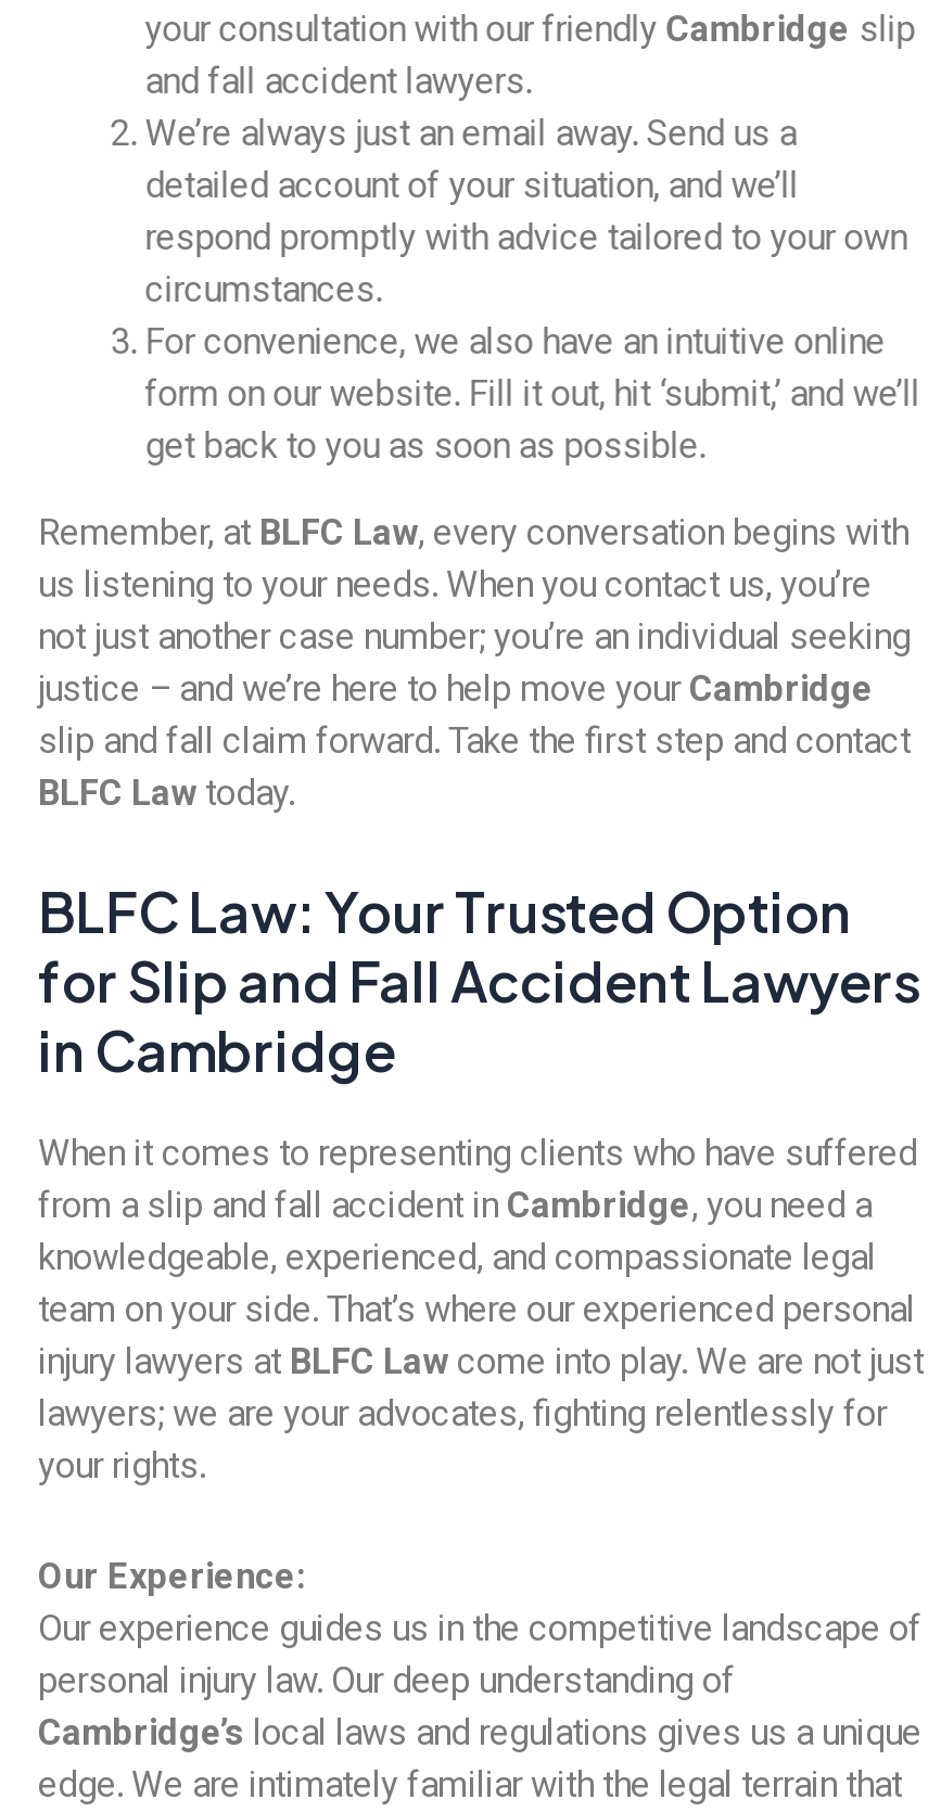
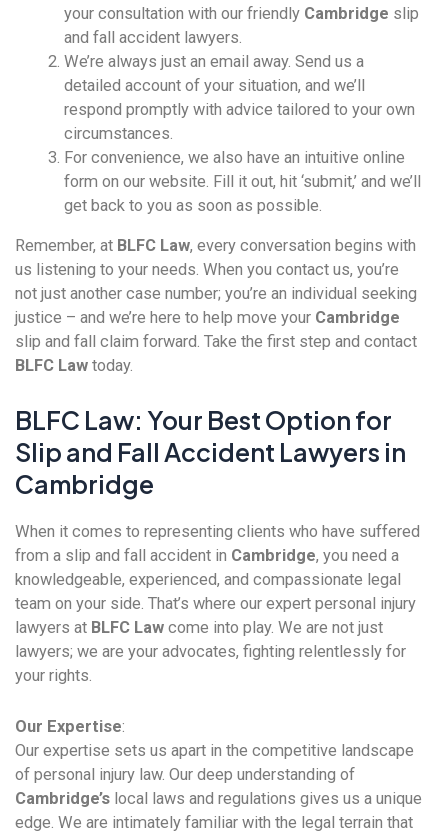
[38,877,919,1086] BLFC Law: Your Trusted Option | for Slip and Fall Accident Lawyers | in Cambridge -> [15,404,406,500] BLFC Law: Your Best Option for | Slip and Fall Accident Lawyers in | Cambridge
[38,1290,924,1383] team on your side. That’s where our experienced personal | injury lawyers at BLFC Law come into play. We are not just -> [15,594,416,637] team on your side. That’s where our expert personal injury | lawyers at BLFC Law come into play. We are not just
[38,1555,921,1700] Our Experience: | Our experience guides us in the competitive landscape of | personal injury law. Our deep understanding of -> [15,717,414,784] Our Expertise: | Our expertise sets us apart in the competitive landscape | of personal injury law. Our deep understanding of

